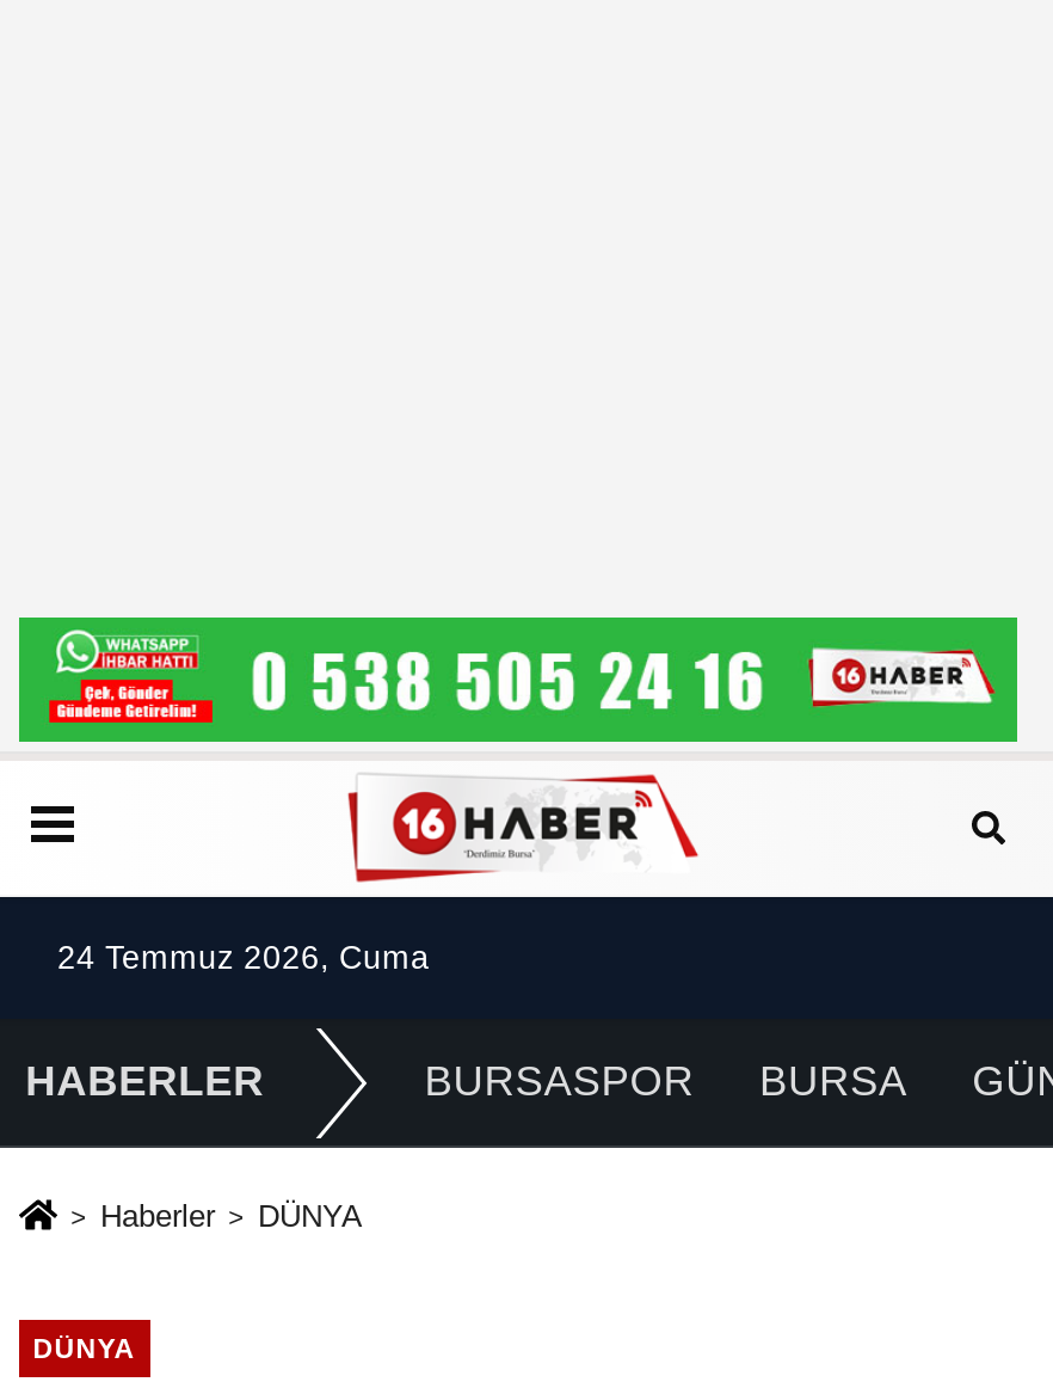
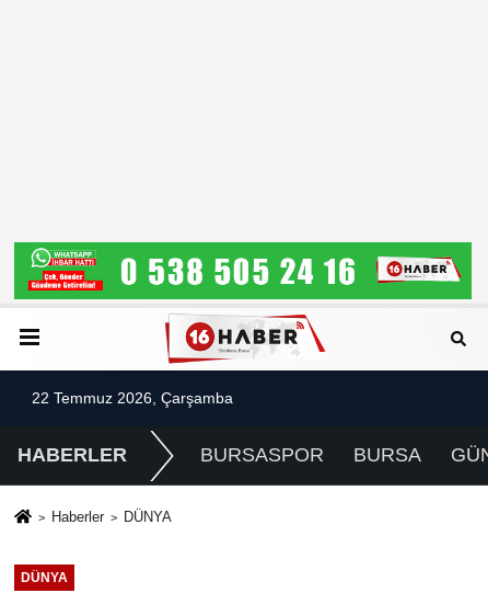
[57,939,430,975] 24 Temmuz 2026, Cuma -> [32,390,233,406] 22 Temmuz 2026, Çarşamba

